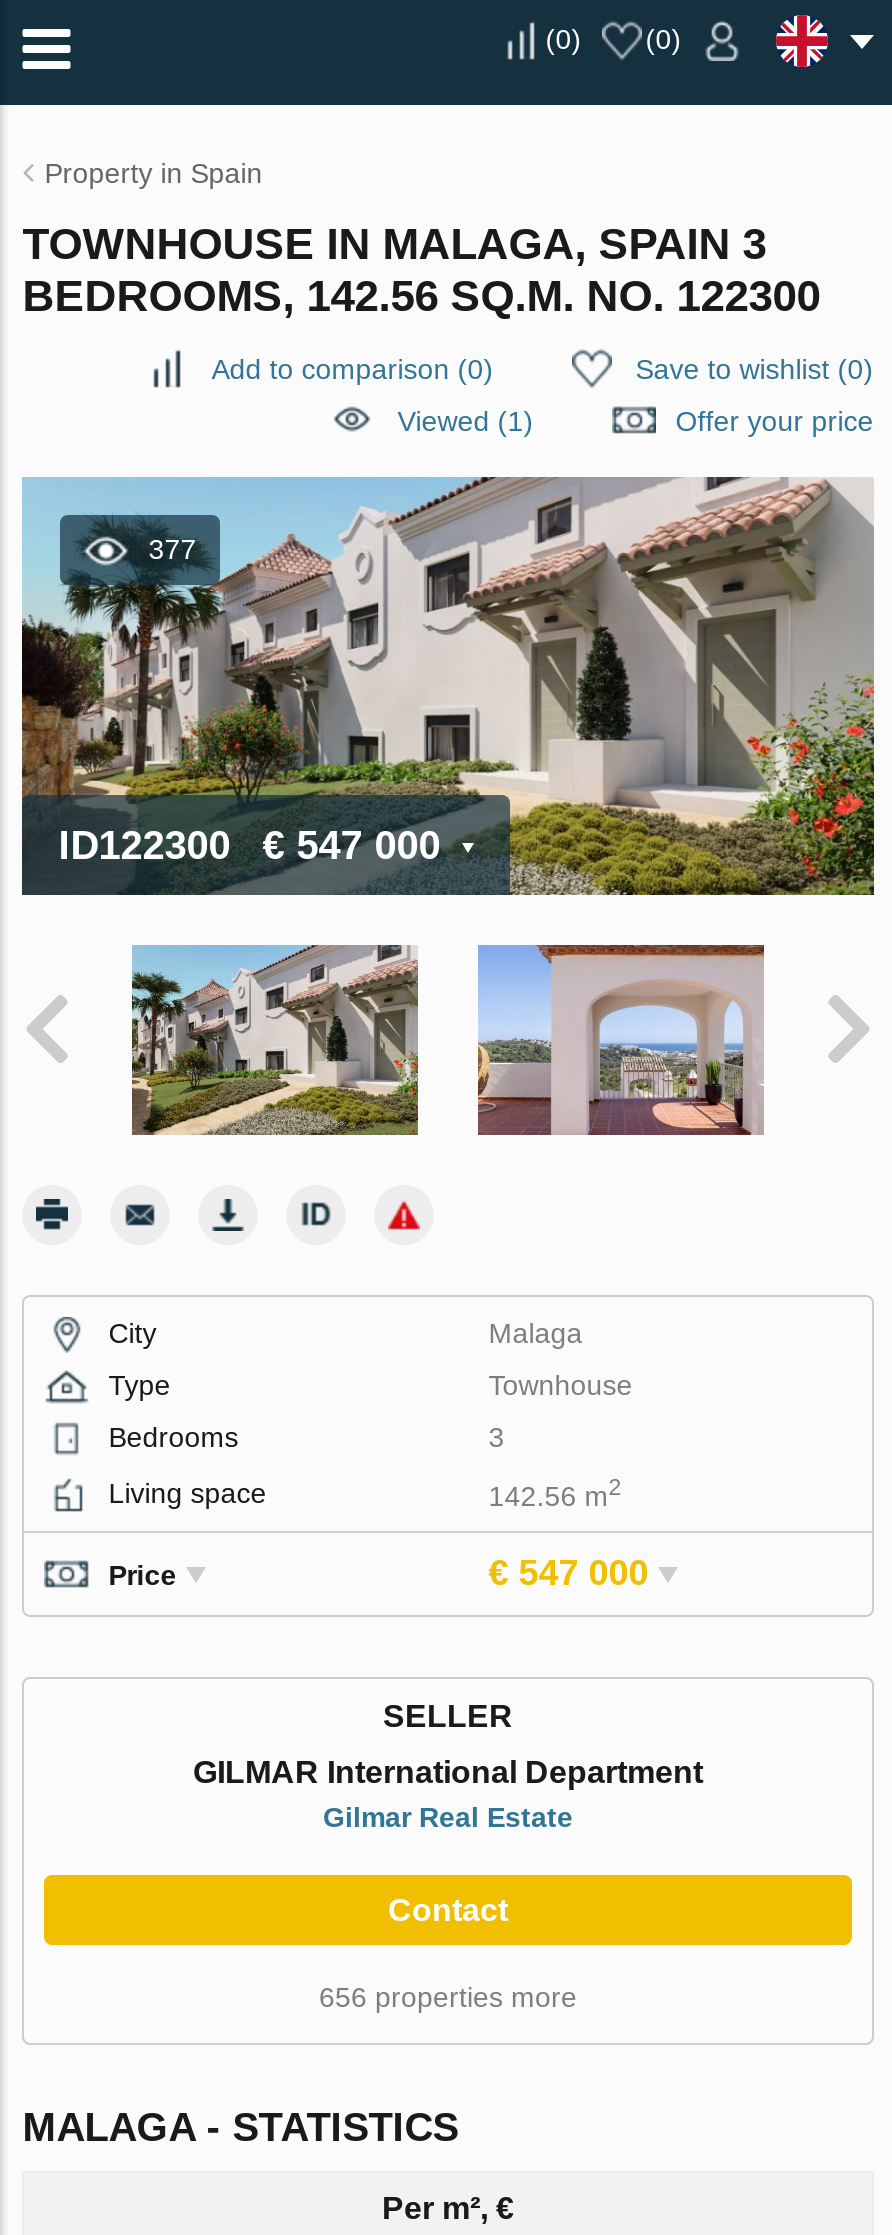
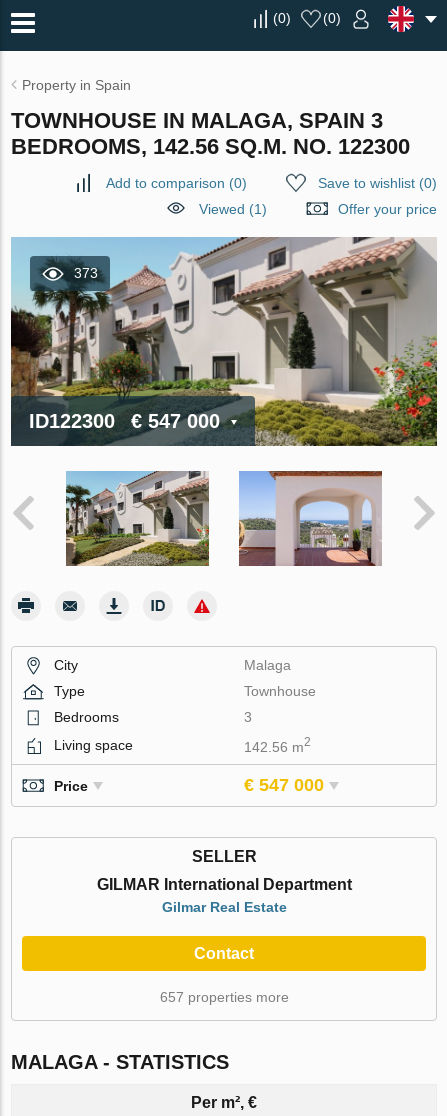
[148,533,196,565] 377 -> [74,265,98,281] 373
[319,1982,577,2014] 656 properties more -> [159,989,288,1005] 657 properties more

